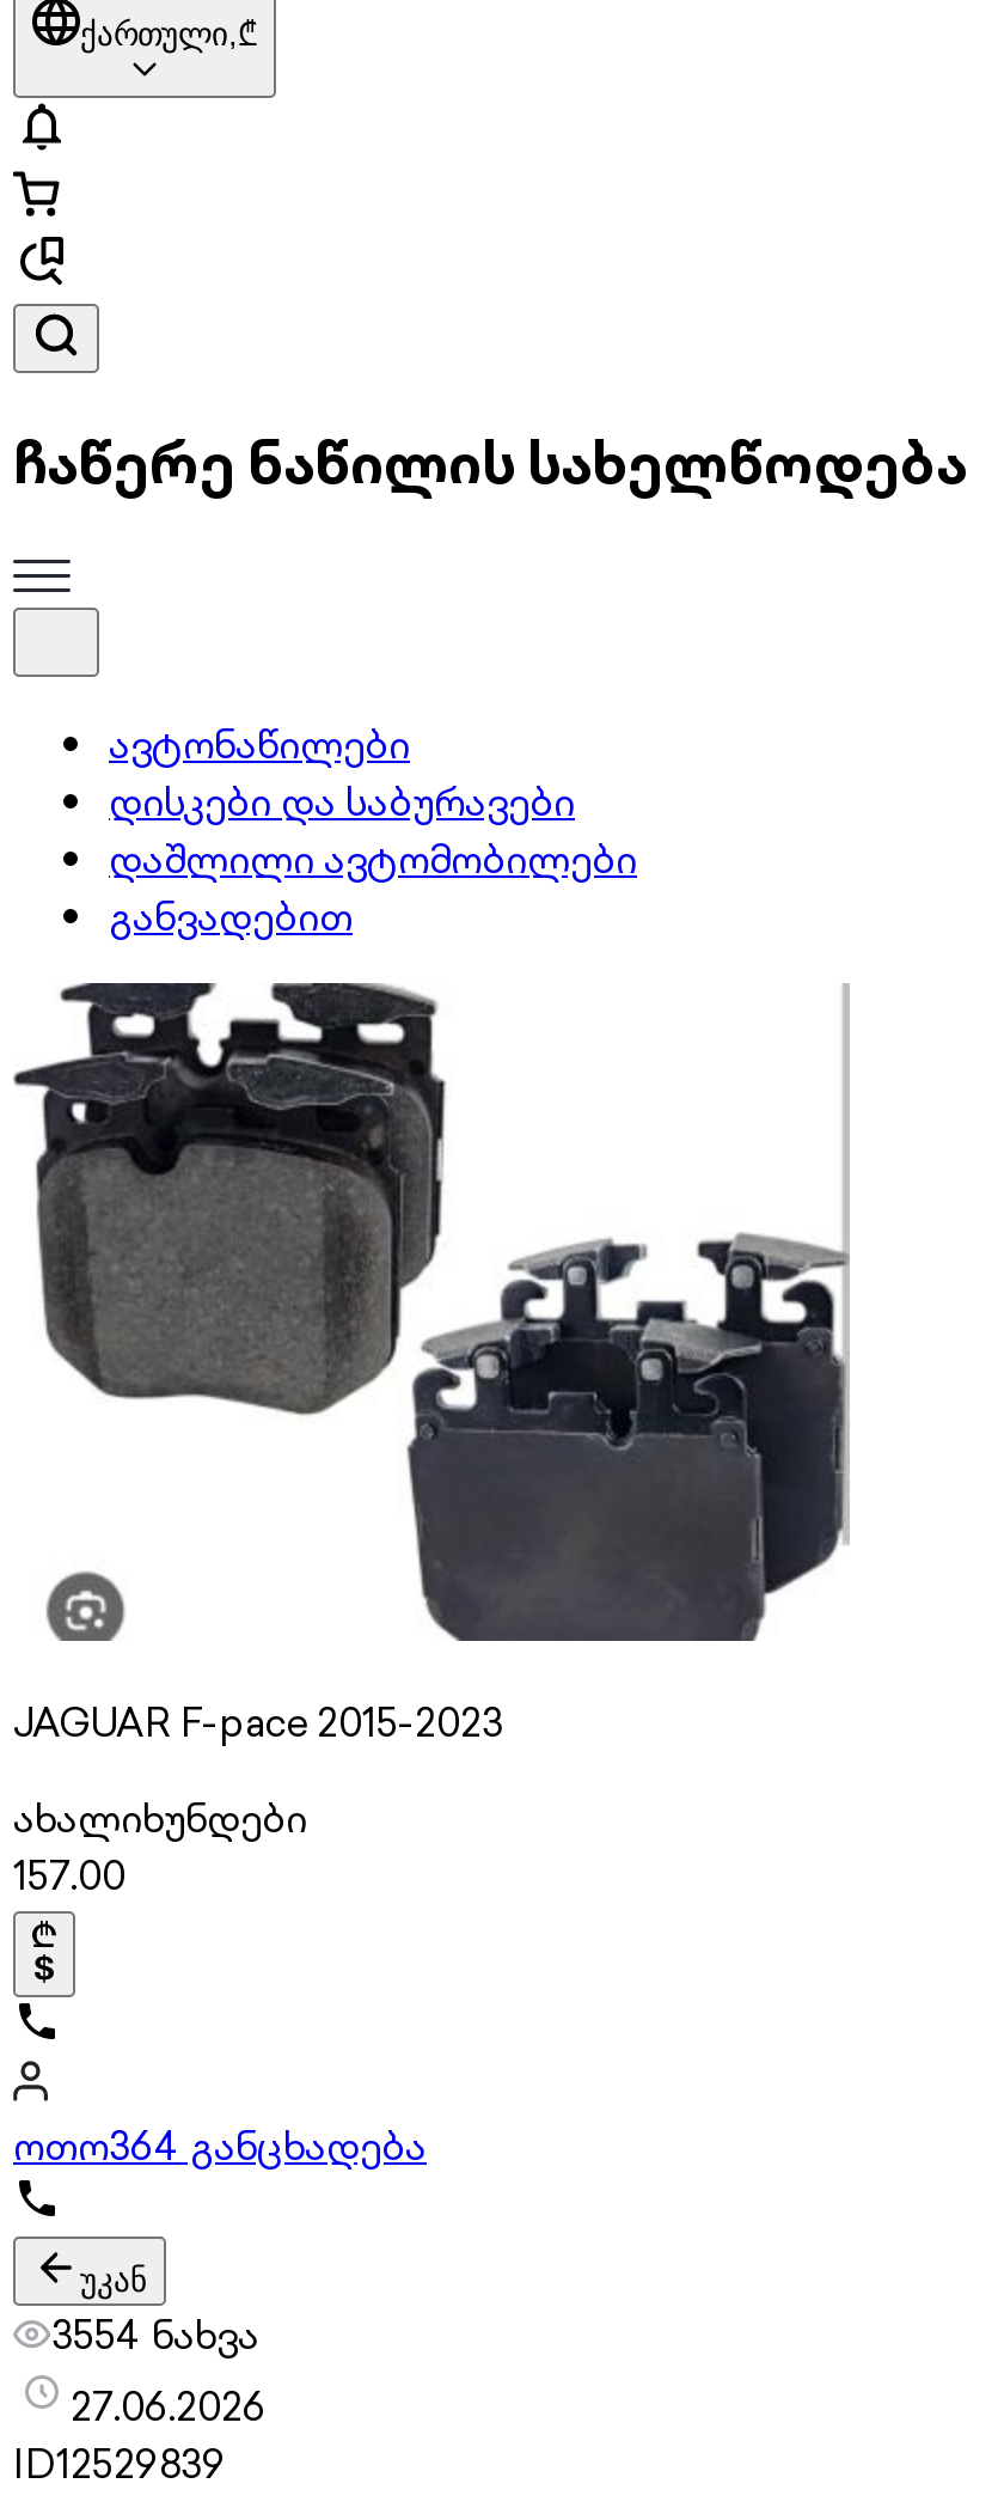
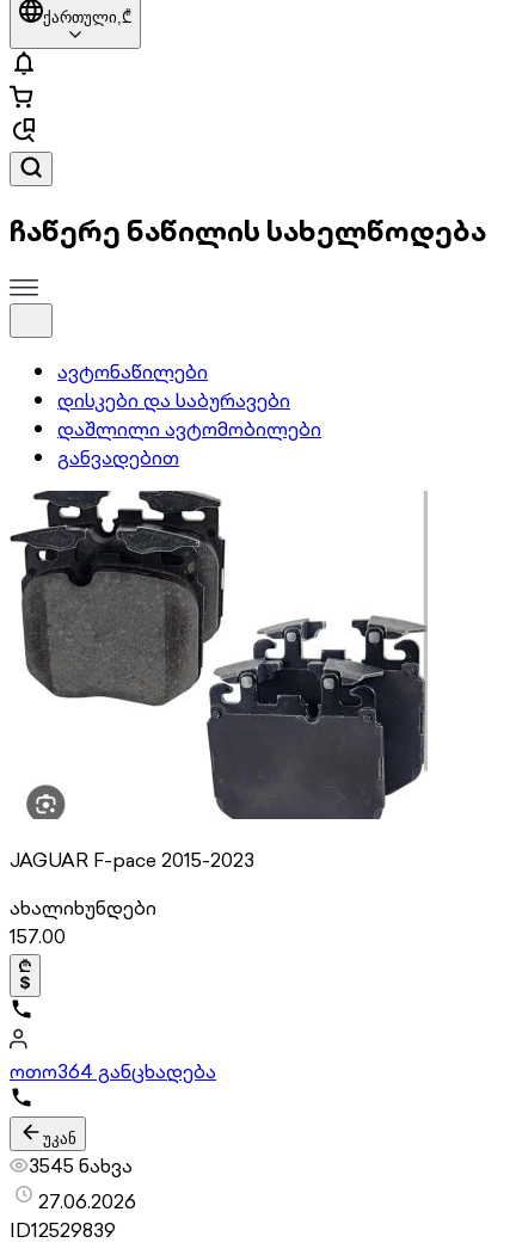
[51,2305,259,2363] 3554 ნახვა -> [29,1151,133,1180] 3545 ნახვა

